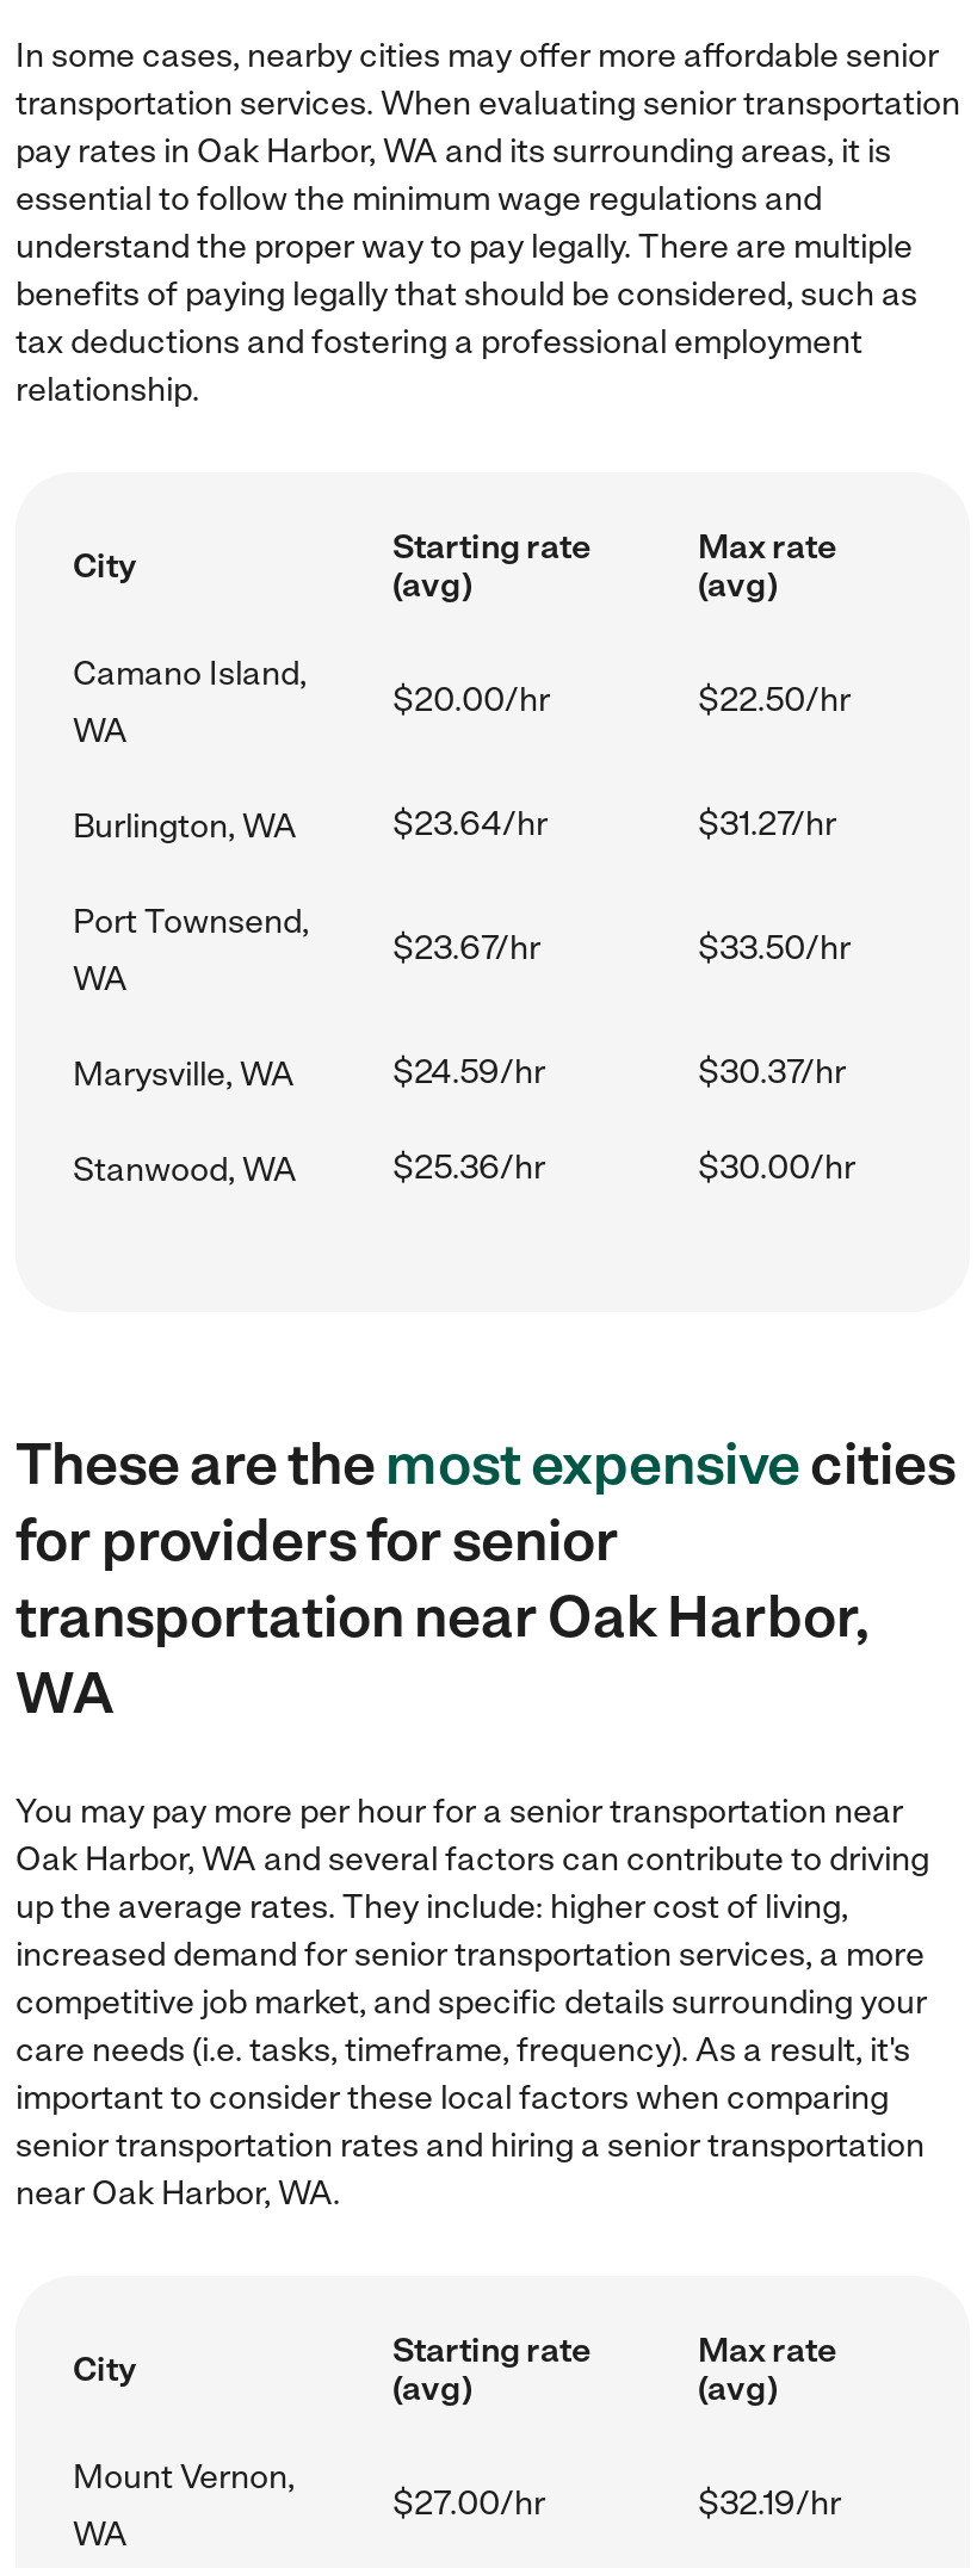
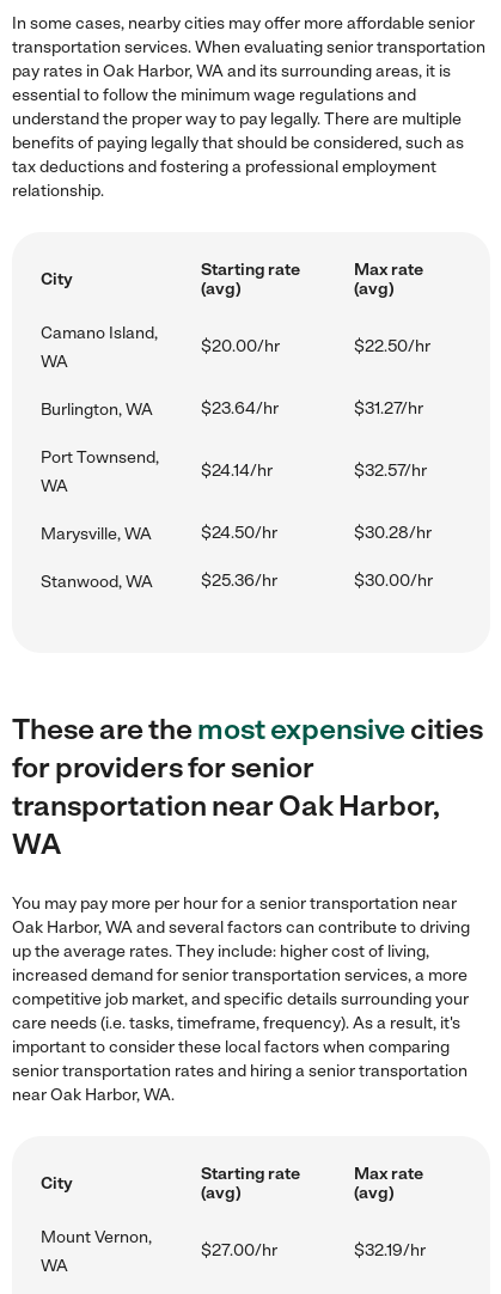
[392,928,851,969] $23.67/hr | $33.50/hr -> [201,460,427,481] $24.14/hr | $32.57/hr
[392,1052,846,1093] $24.59/hr | $30.37/hr -> [201,523,432,543] $24.50/hr | $30.28/hr

